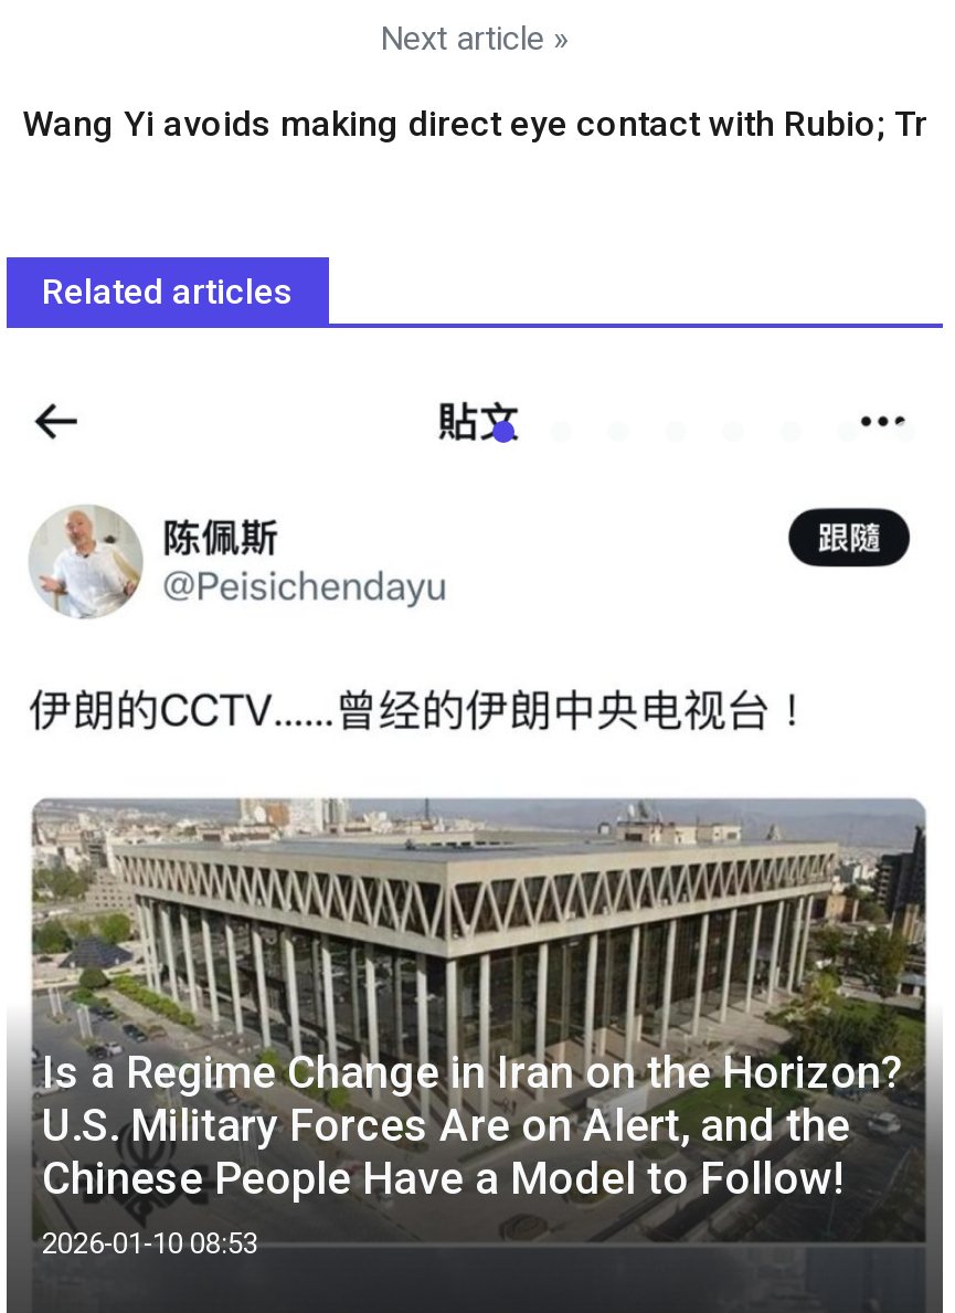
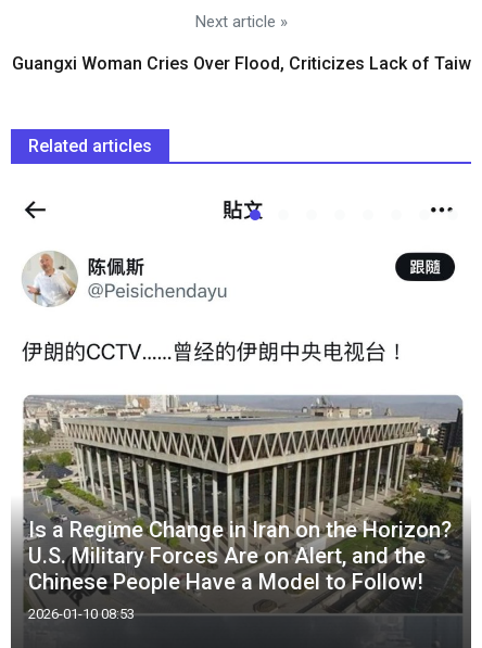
[22,102,927,144] Wang Yi avoids making direct eye contact with Rubio; Tr -> [11,53,471,74] Guangxi Woman Cries Over Flood, Criticizes Lack of Taiw

